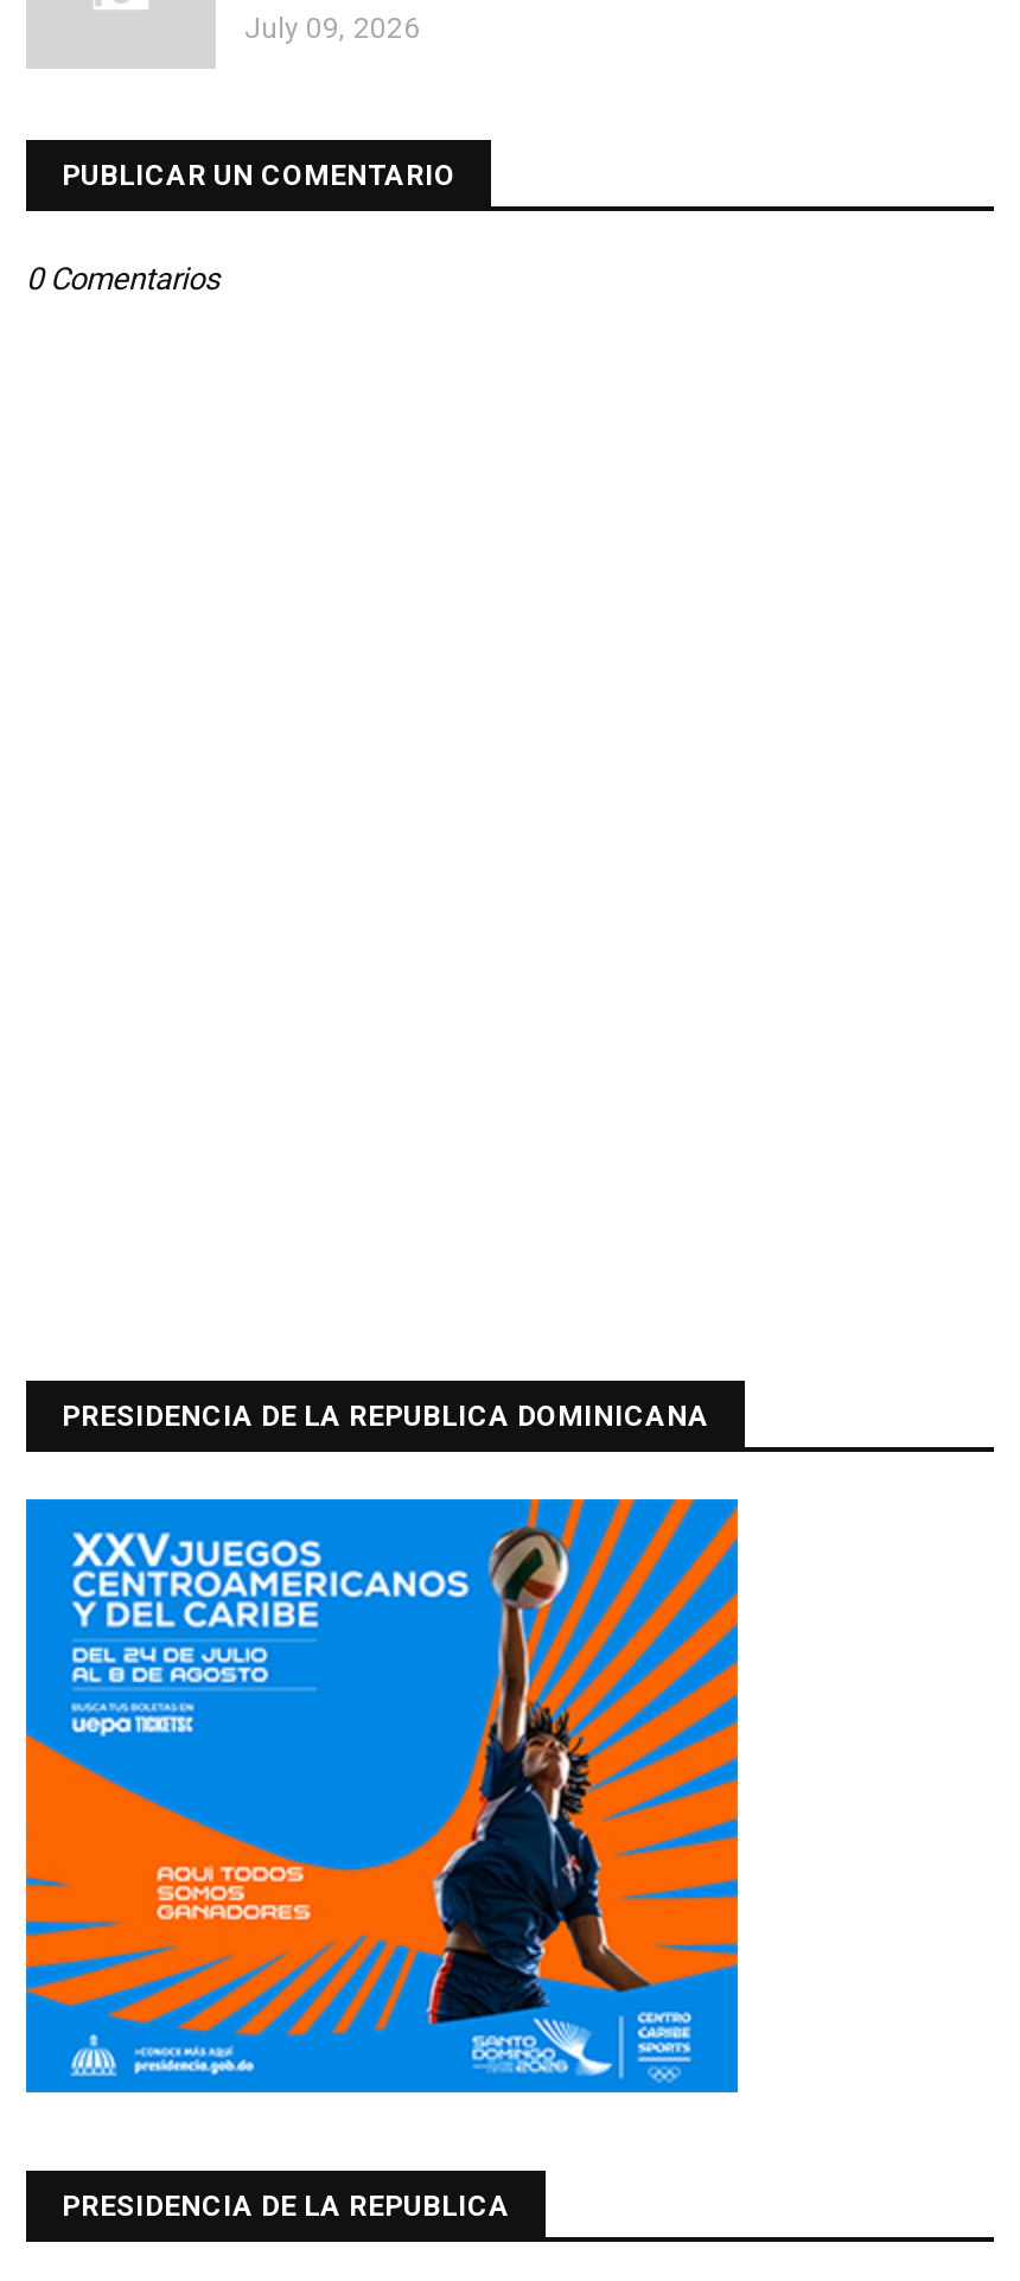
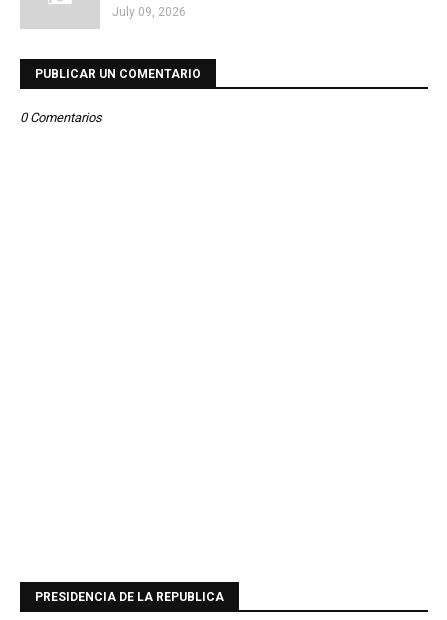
[62,1400,709,1433] PRESIDENCIA DE LA REPUBLICA DOMINICANA -> none
[24,1497,740,2095] [image] -> none

